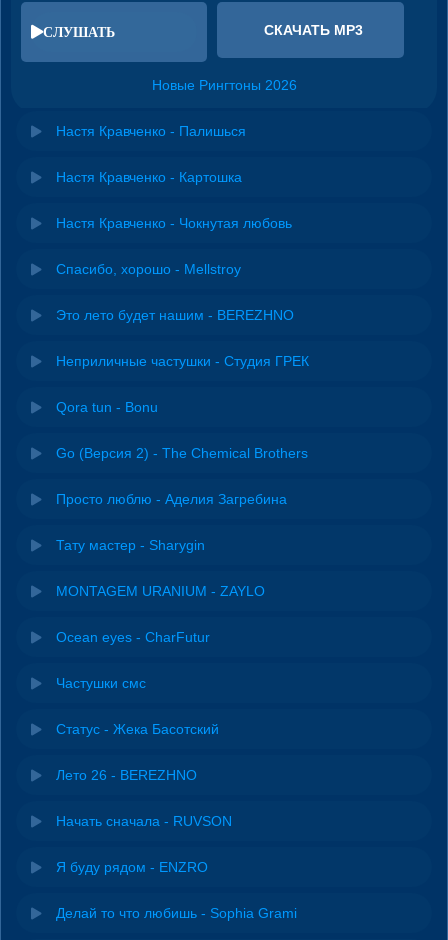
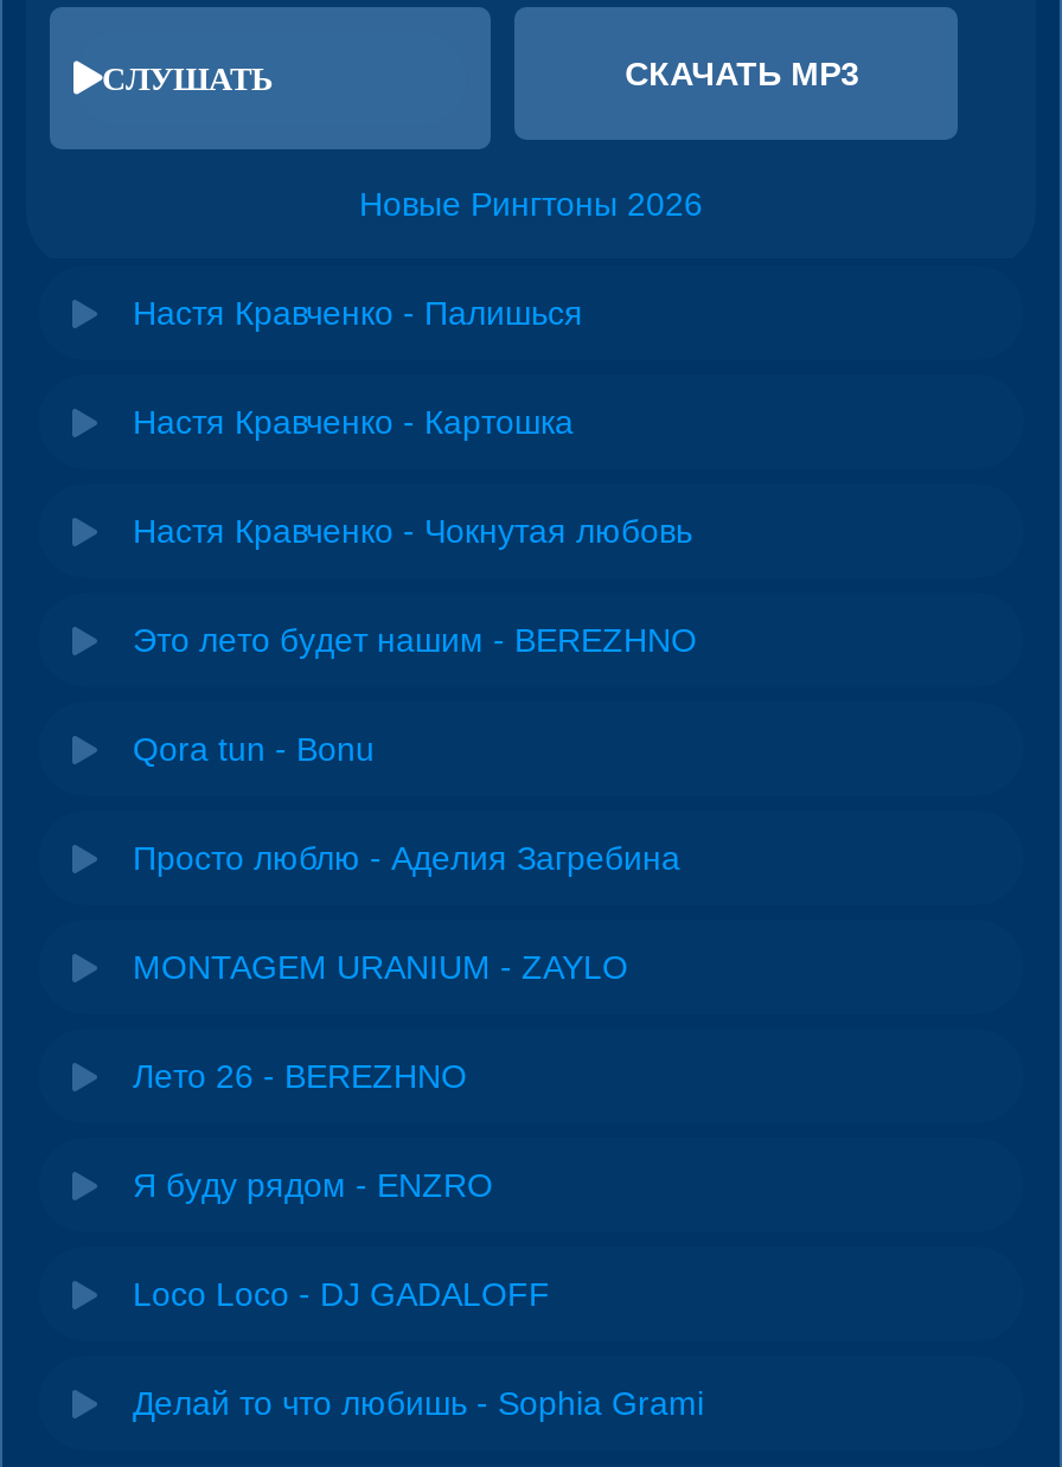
[56,261,241,277] Спасибо, хорошо - Mellstroy -> none
[56,353,309,369] Неприличные частушки - Студия ГРЕК -> none
[56,445,308,461] Go (Версия 2) - The Chemical Brothers -> none
[56,537,205,553] Тату мастер - Sharygin -> none
[56,629,219,737] Ocean eyes - CharFutur | Частушки смс | Статус - Жека Басотский -> none
[56,813,232,829] Начать сначала - RUVSON -> none
moved [56,859,208,875] -> [133,1165,493,1203]: Я буду рядом - ENZRO
none -> [133,1274,550,1312] Loco Loco - DJ GADALOFF

